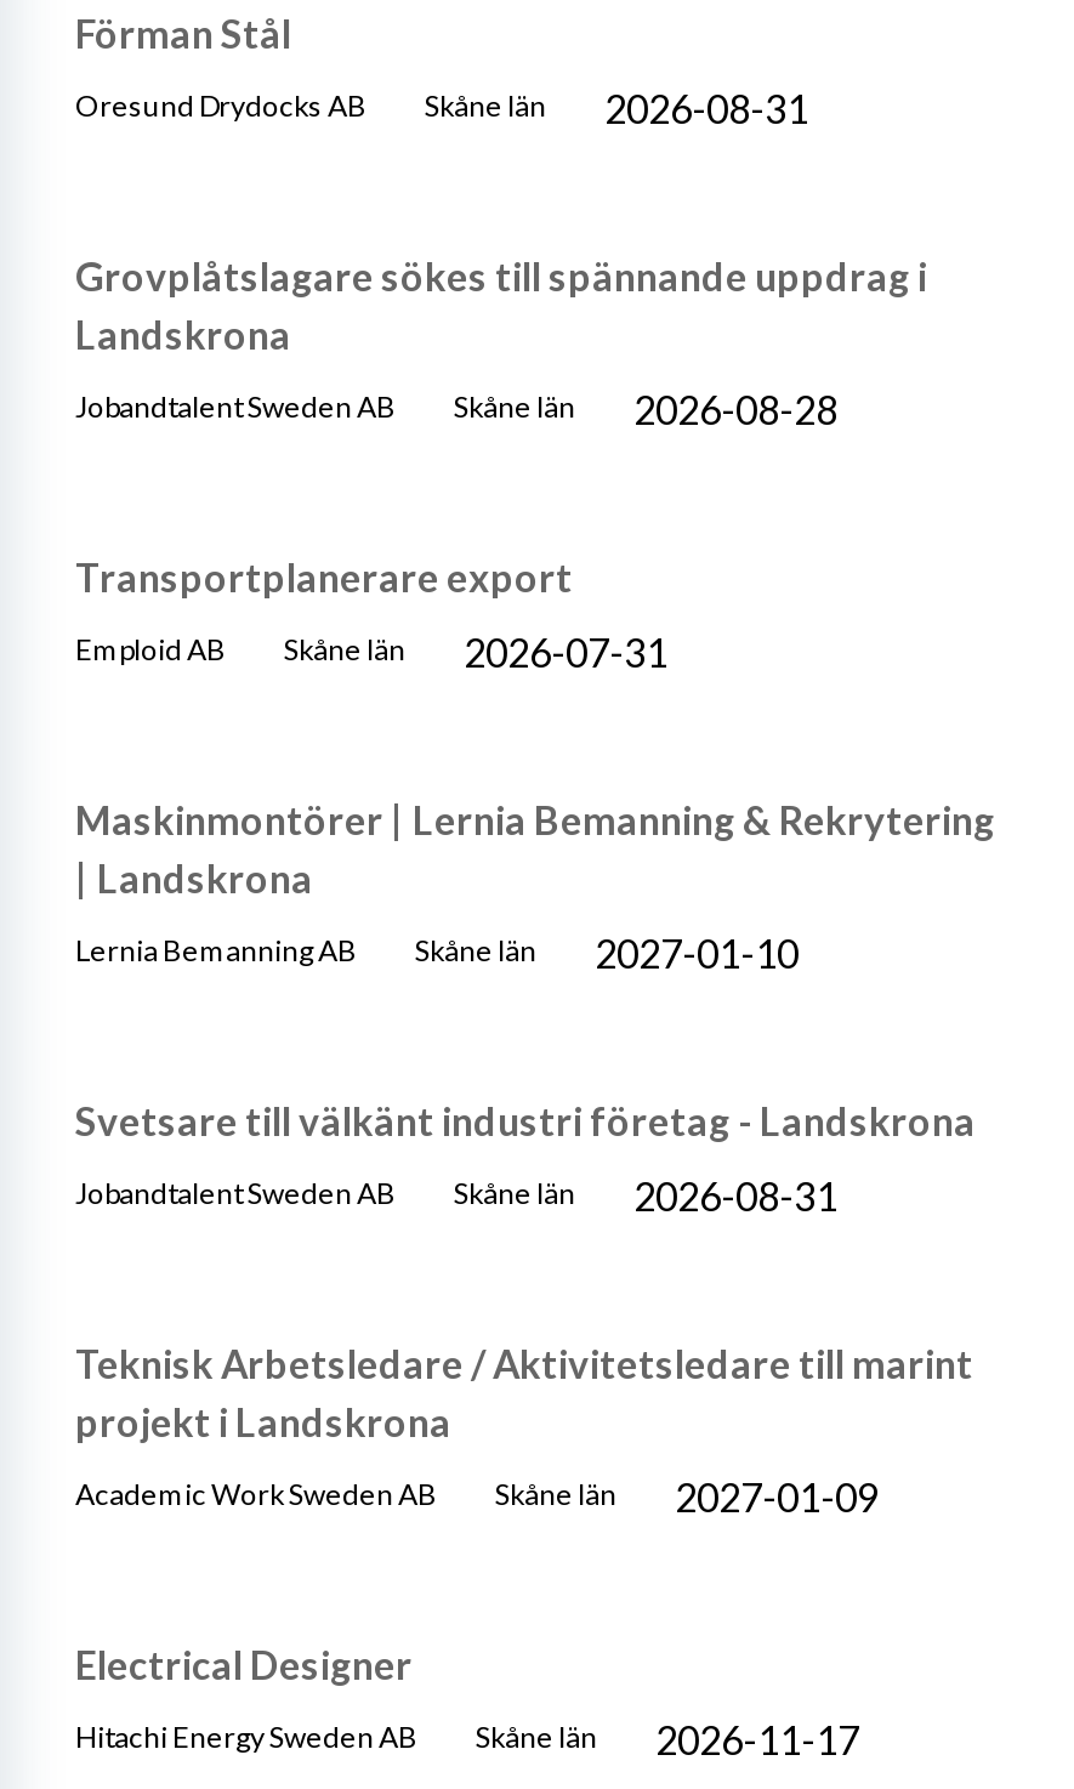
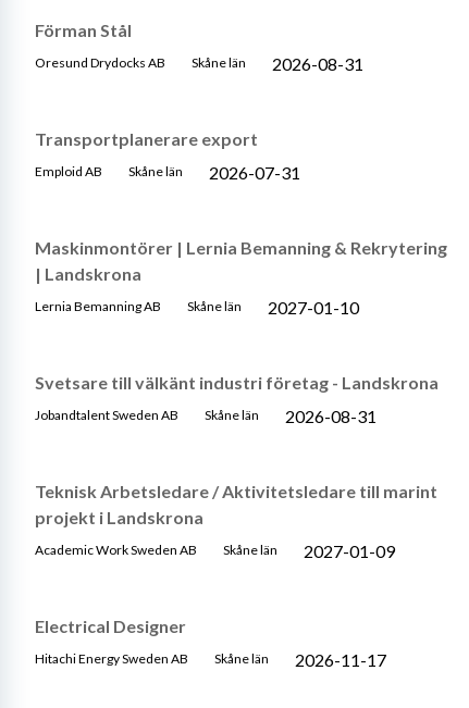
[75,252,927,431] Grovplåtslagare sökes till spännande uppdrag i | Landskrona | Jobandtalent Sweden AB | Skåne län | 2026-08-28 -> none

